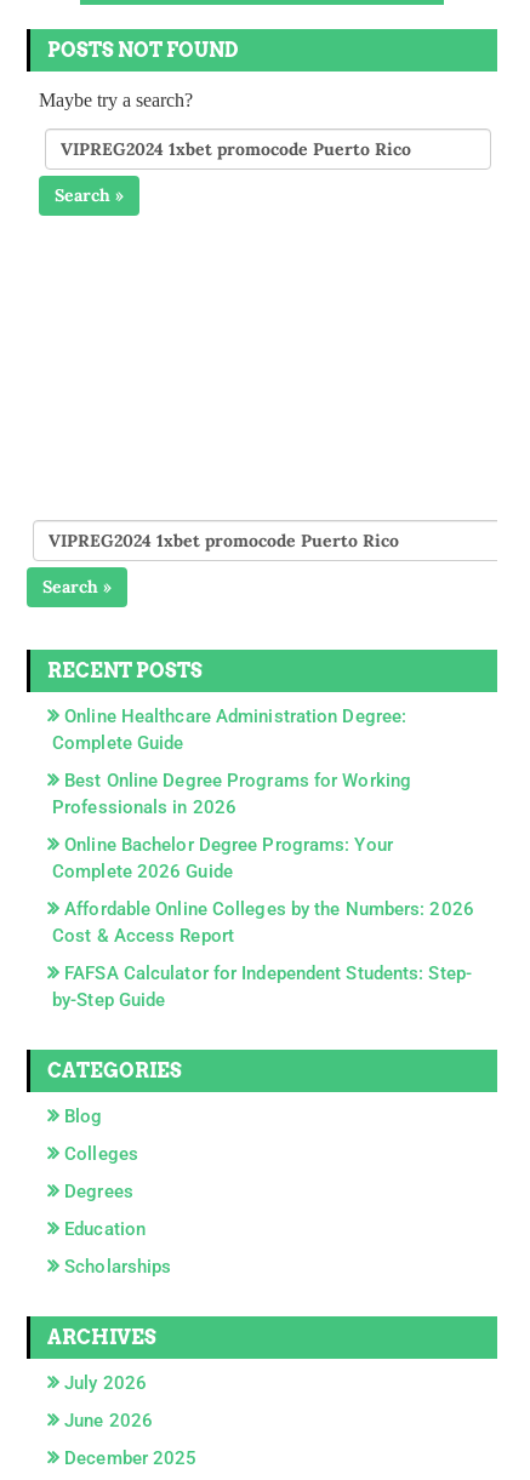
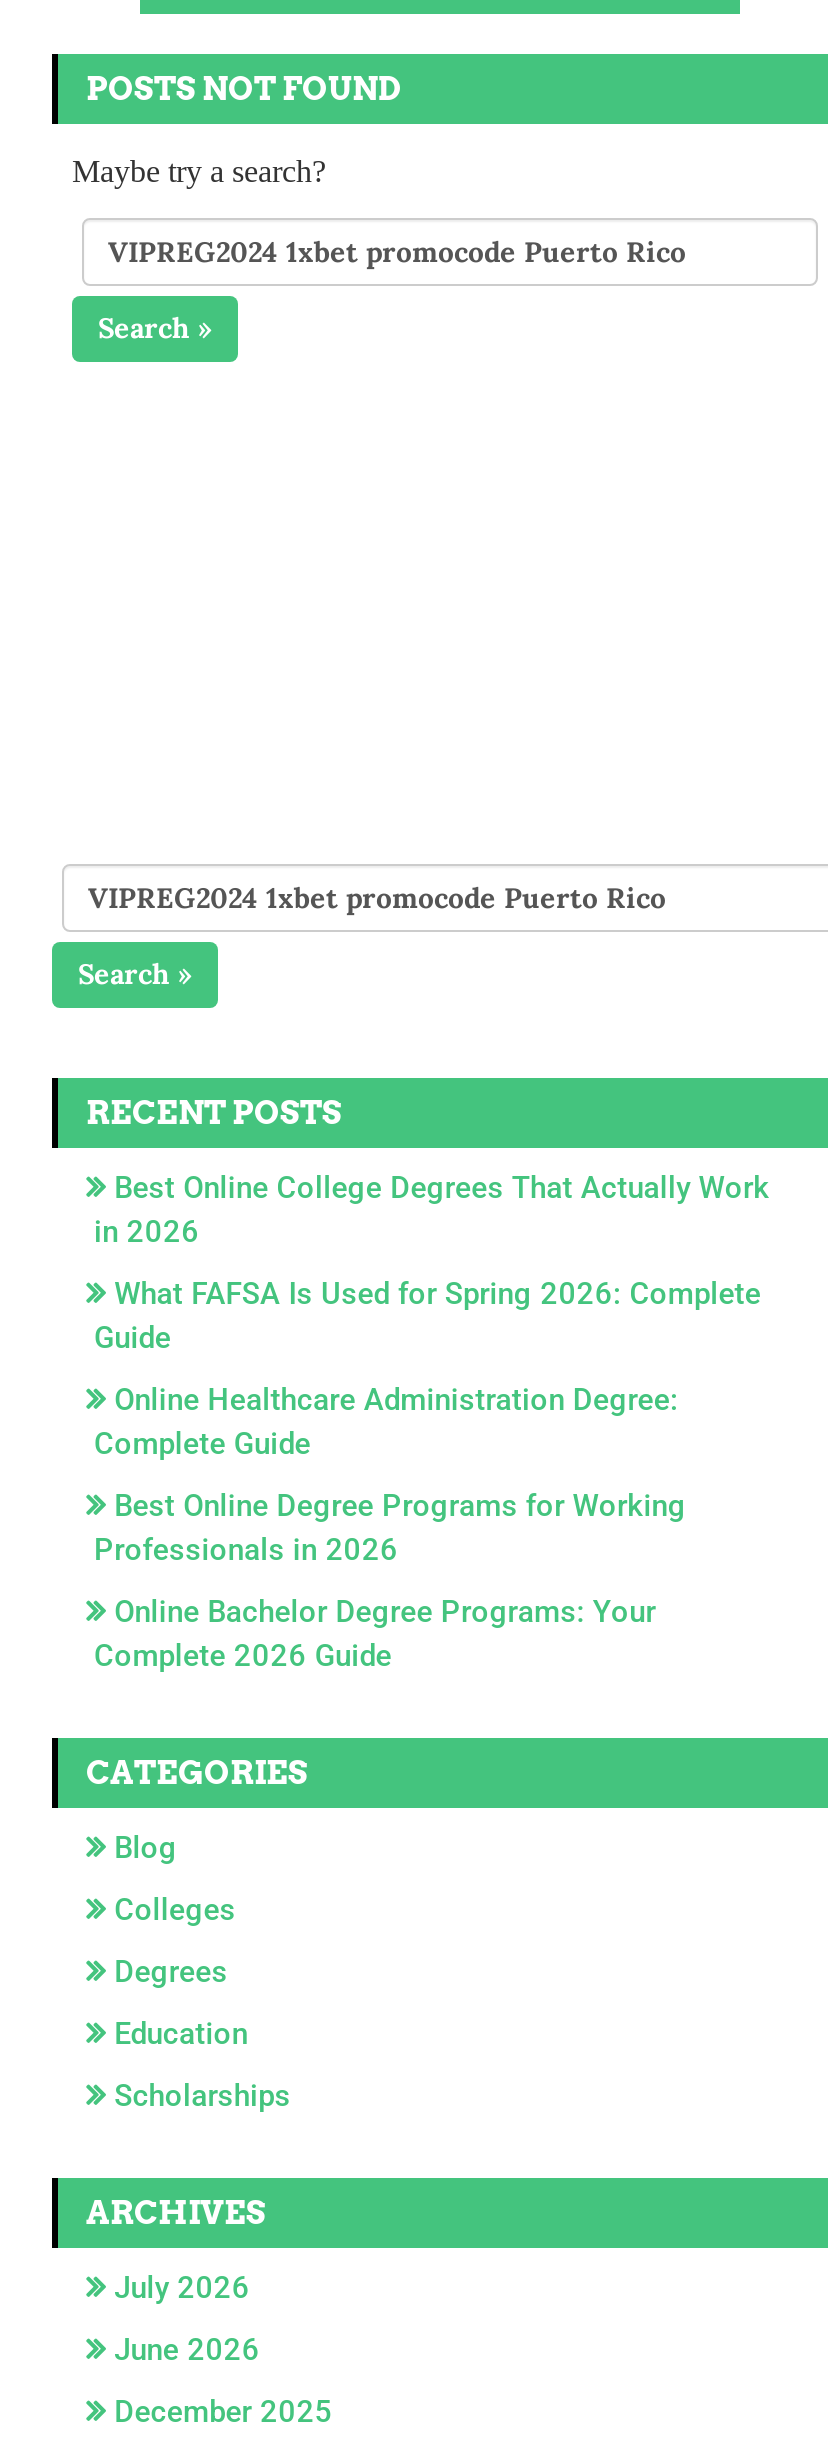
none -> [94,1169,769,1355] Best Online College Degrees That Actually Work | in 2026 | What FAFSA Is Used for Spring 2026: Complete | Guide
moved [52,705,411,882] -> [94,1381,686,1673]: Online Healthcare Administration Degree: | Complete Guide | Best Online Degree Programs for Working | Professionals in 2026 | Online Bachelor Degree Programs: Your | Complete 2026 Guide
[52,898,474,1010] Affordable Online Colleges by the Numbers: 2026 | Cost & Access Report | FAFSA Calculator for Independent Students: Step- | by-Step Guide -> none

